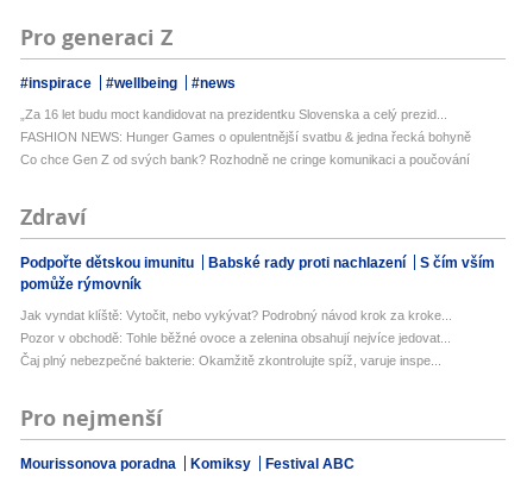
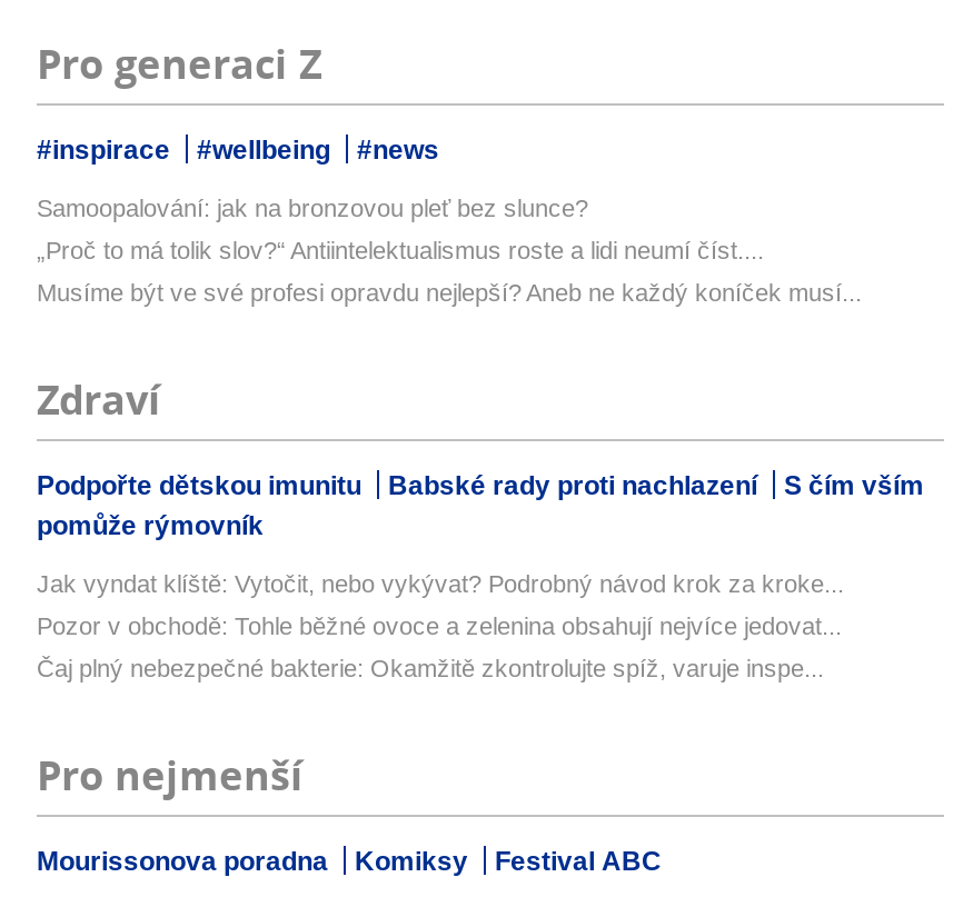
[20,107,447,122] „Za 16 let budu moct kandidovat na prezidentku Slovenska a celý prezid... -> [37,195,588,222] Samoopalování: jak na bronzovou pleť bez slunce?
[20,130,471,144] FASHION NEWS: Hunger Games o opulentnější svatbu & jedna řecká bohyně -> [37,237,764,264] „Proč to má tolik slov?“ Antiintelektualismus roste a lidi neumí číst....
[20,153,470,167] Co chce Gen Z od svých bank? Rozhodně ne cringe komunikaci a poučování -> [37,279,862,306] Musíme být ve své profesi opravdu nejlepší? Aneb ne každý koníček musí...

